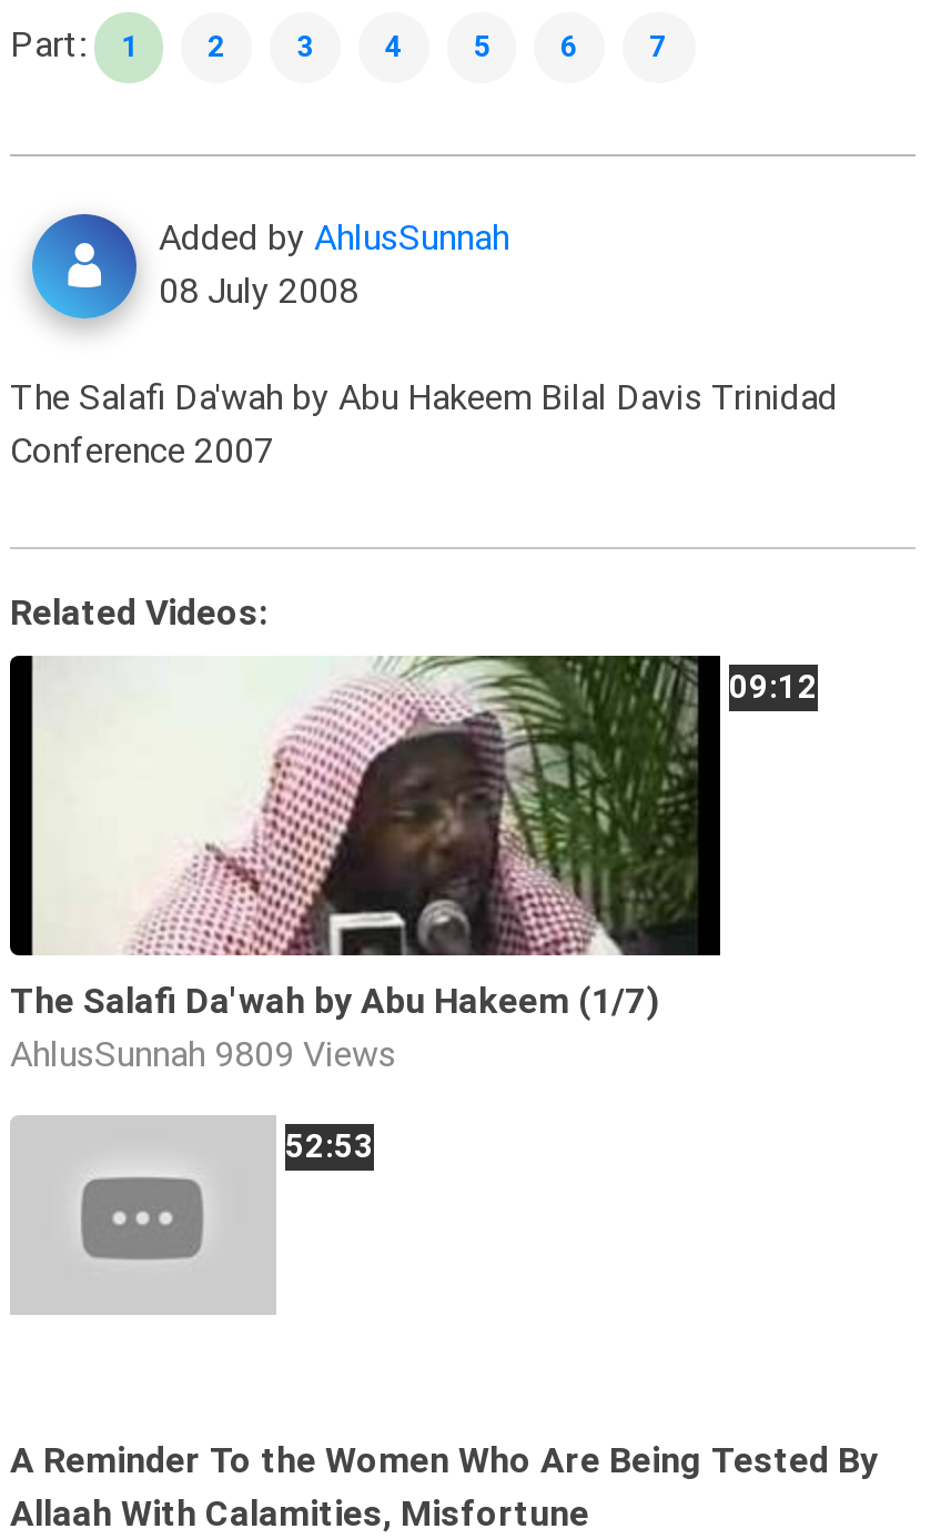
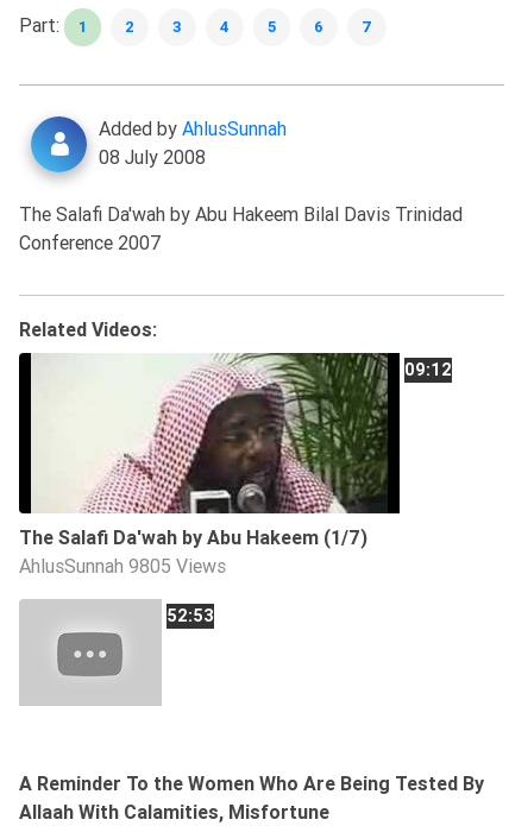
[10,1030,396,1074] AhlusSunnah 9809 Views -> [19,553,226,577] AhlusSunnah 9805 Views

